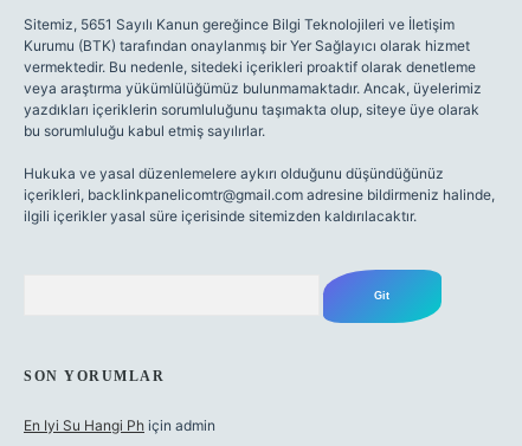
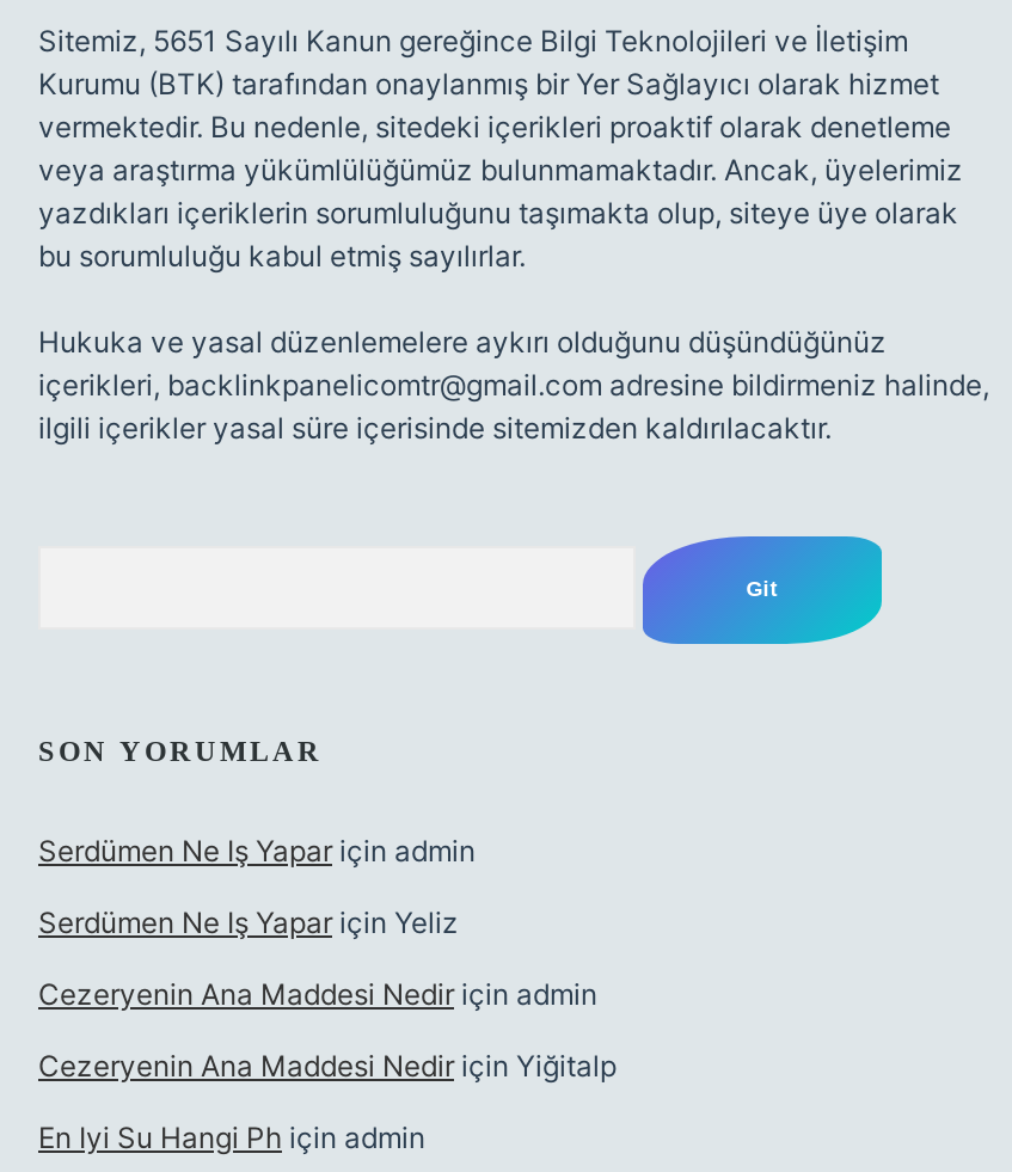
none -> [38,833,617,1084] Serdümen Ne Iş Yapar için admin | Serdümen Ne Iş Yapar için Yeliz | Cezeryenin Ana Maddesi Nedir için admin | Cezeryenin Ana Maddesi Nedir için Yiğitalp

